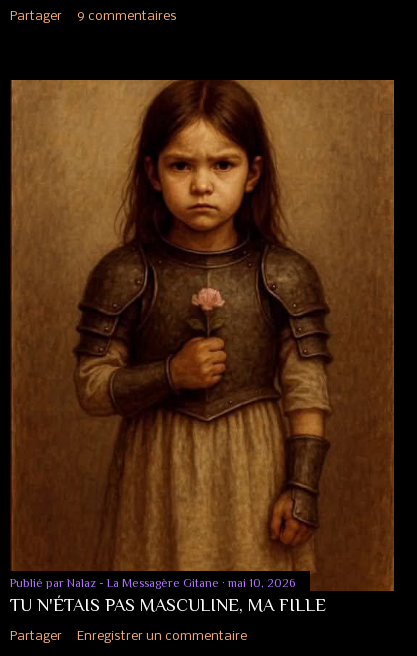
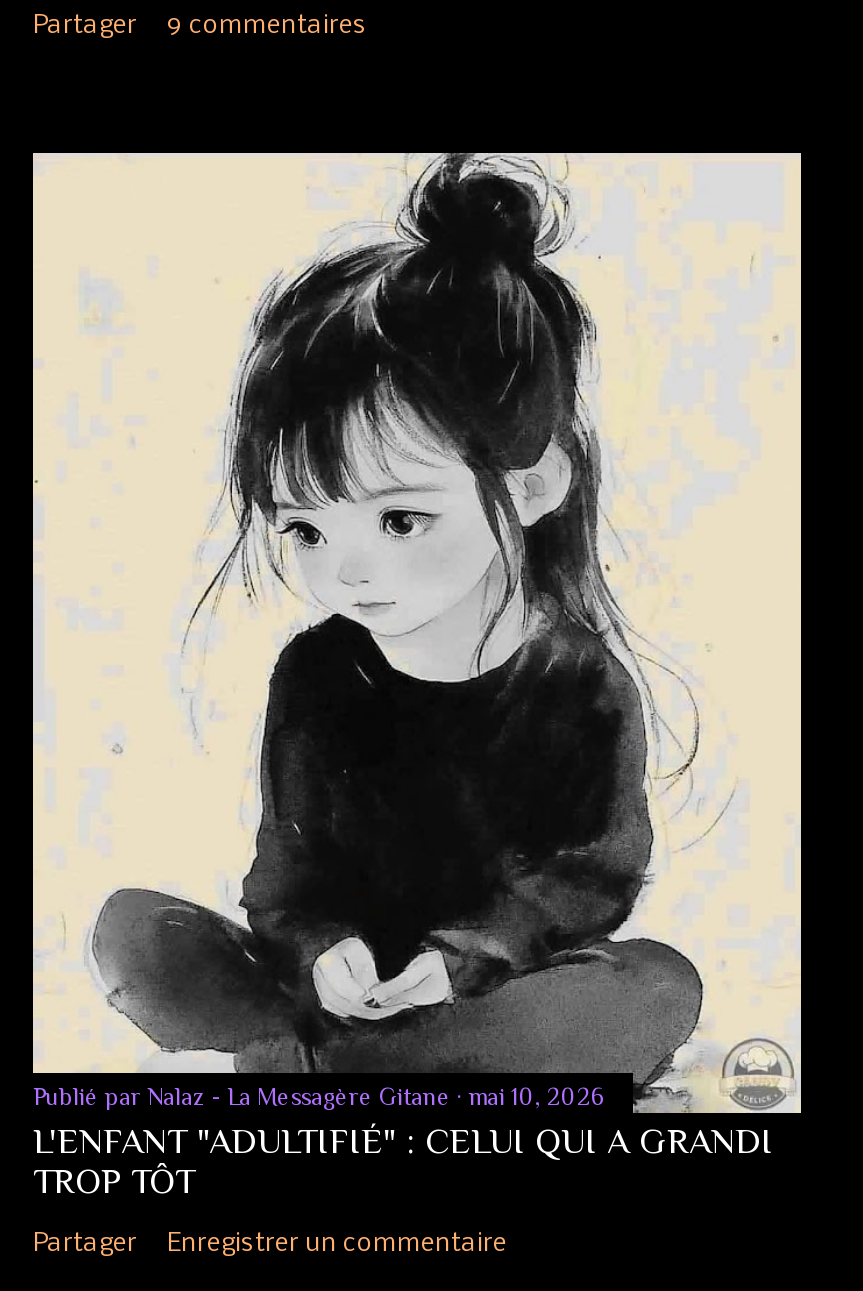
[10,79,395,615] [image] | TU N'ÉTAIS PAS MASCULINE, MA FILLE -> [31,151,803,1200] [image] | L'ENFANT "ADULTIFIÉ" : CELUI QUI A GRANDI | TROP TÔT
moved [10,576,295,590] -> [33,1082,603,1110]: Publié par Nalaz - La Messagère Gitane | mai 10, 2026

